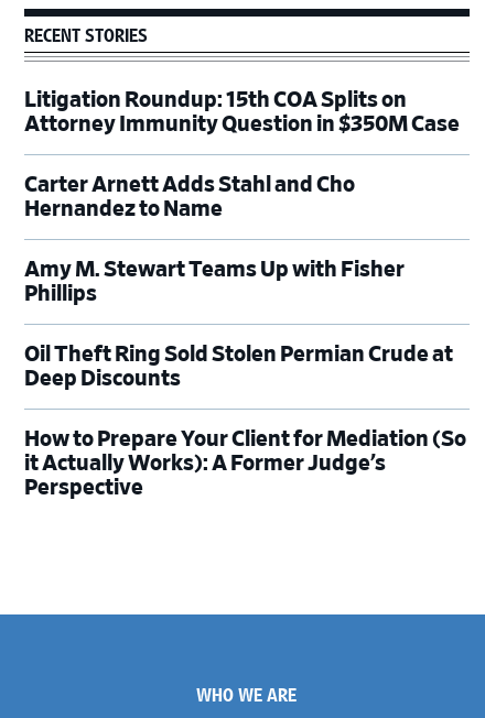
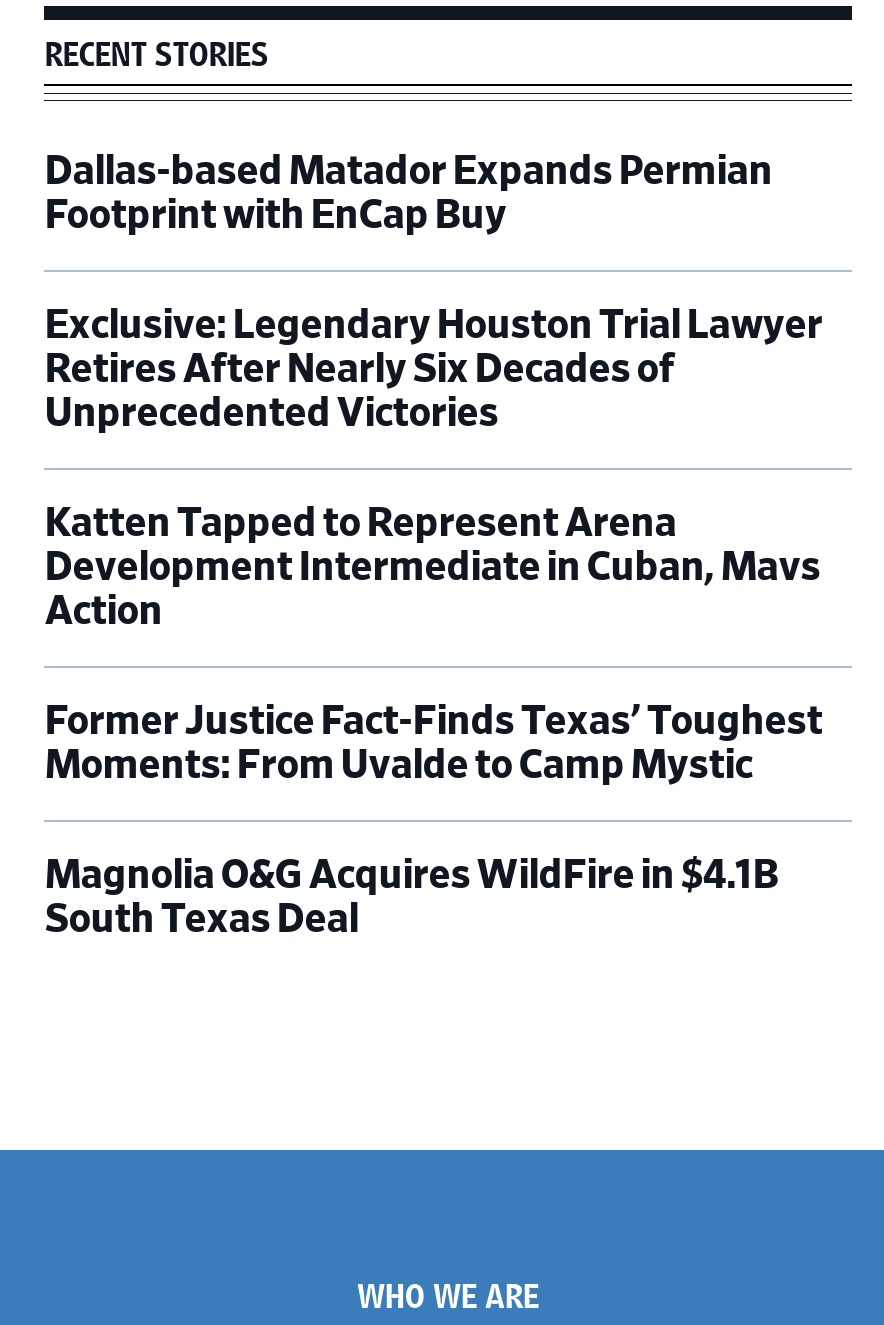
[25,89,460,135] Litigation Roundup: 15th COA Splits on | Attorney Immunity Question in $350M Case -> [45,151,773,235] Dallas-based Matador Expands Permian | Footprint with EnCap Buy
[25,174,355,220] Carter Arnett Adds Stahl and Cho | Hernandez to Name -> [45,305,823,433] Exclusive: Legendary Houston Trial Lawyer | Retires After Nearly Six Decades of | Unprecedented Victories
[25,258,405,305] Amy M. Stewart Teams Up with Fisher | Phillips -> [45,503,821,631] Katten Tapped to Represent Arena | Development Intermediate in Cuban, Mavs | Action
[25,343,453,389] Oil Theft Ring Sold Stolen Permian Crude at | Deep Discounts -> [45,701,823,785] Former Justice Fact-Finds Texas’ Toughest | Moments: From Uvalde to Camp Mystic
[25,428,467,498] How to Prepare Your Client for Mediation (So | it Actually Works): A Former Judge’s | Perspective -> [45,855,779,939] Magnolia O&G Acquires WildFire in $4.1B | South Texas Deal

